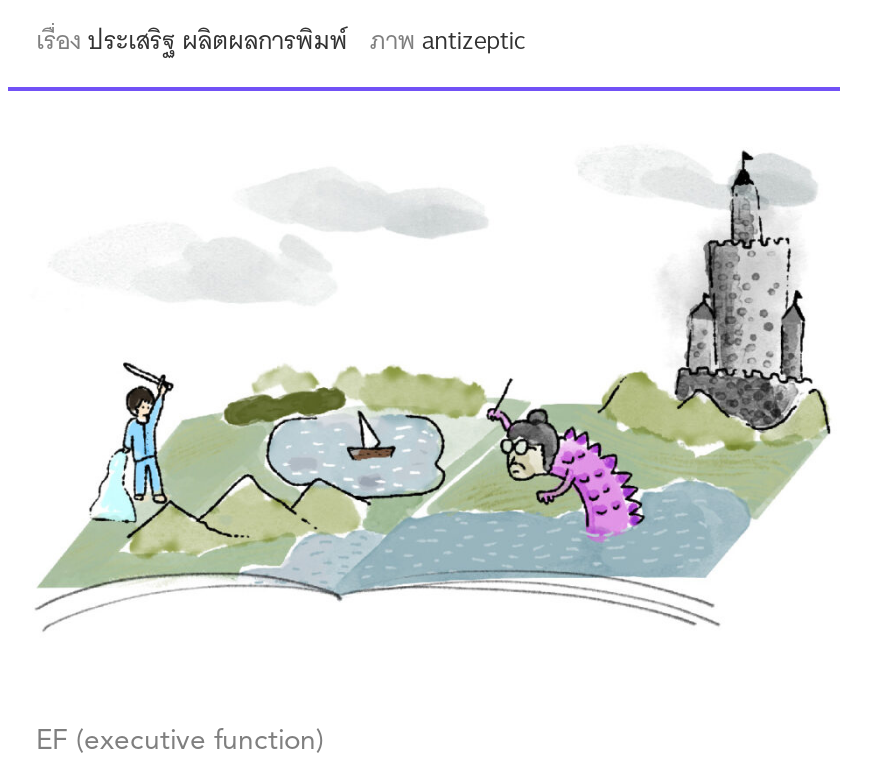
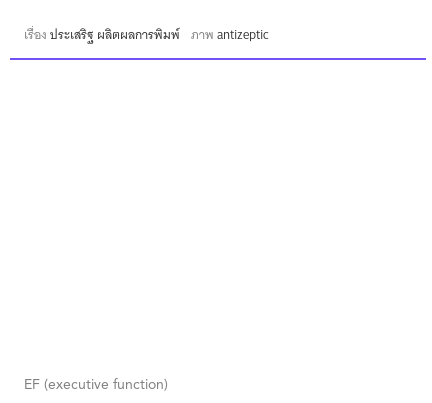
[34,149,832,631] [image] -> none

